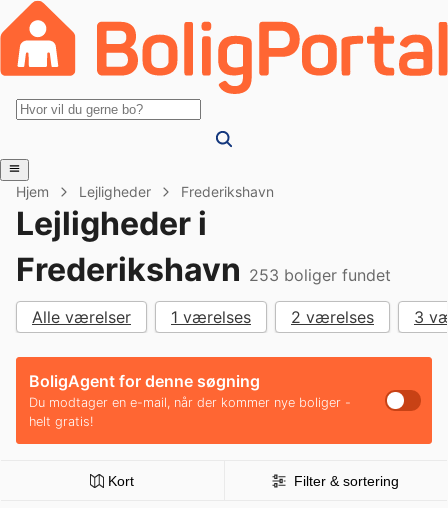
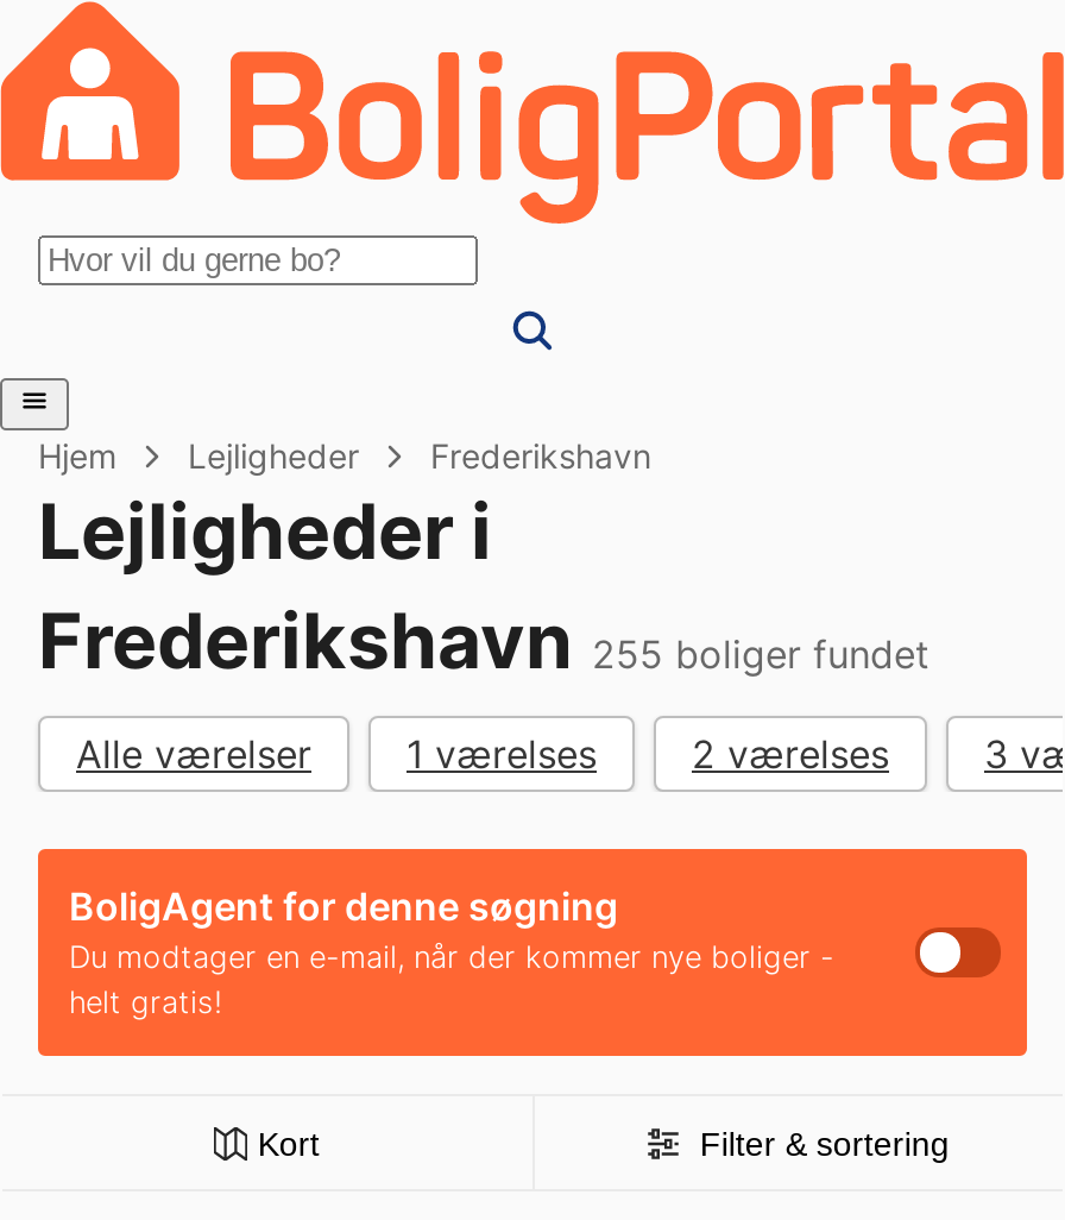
[16,250,391,289] Frederikshavn 253 boliger fundet -> [38,595,929,687] Frederikshavn 255 boliger fundet

